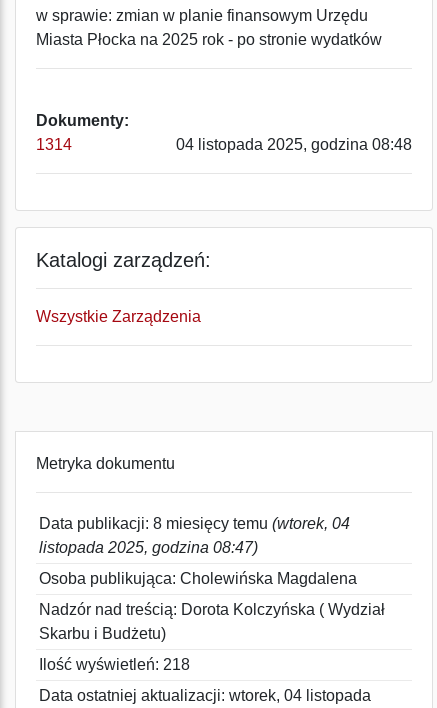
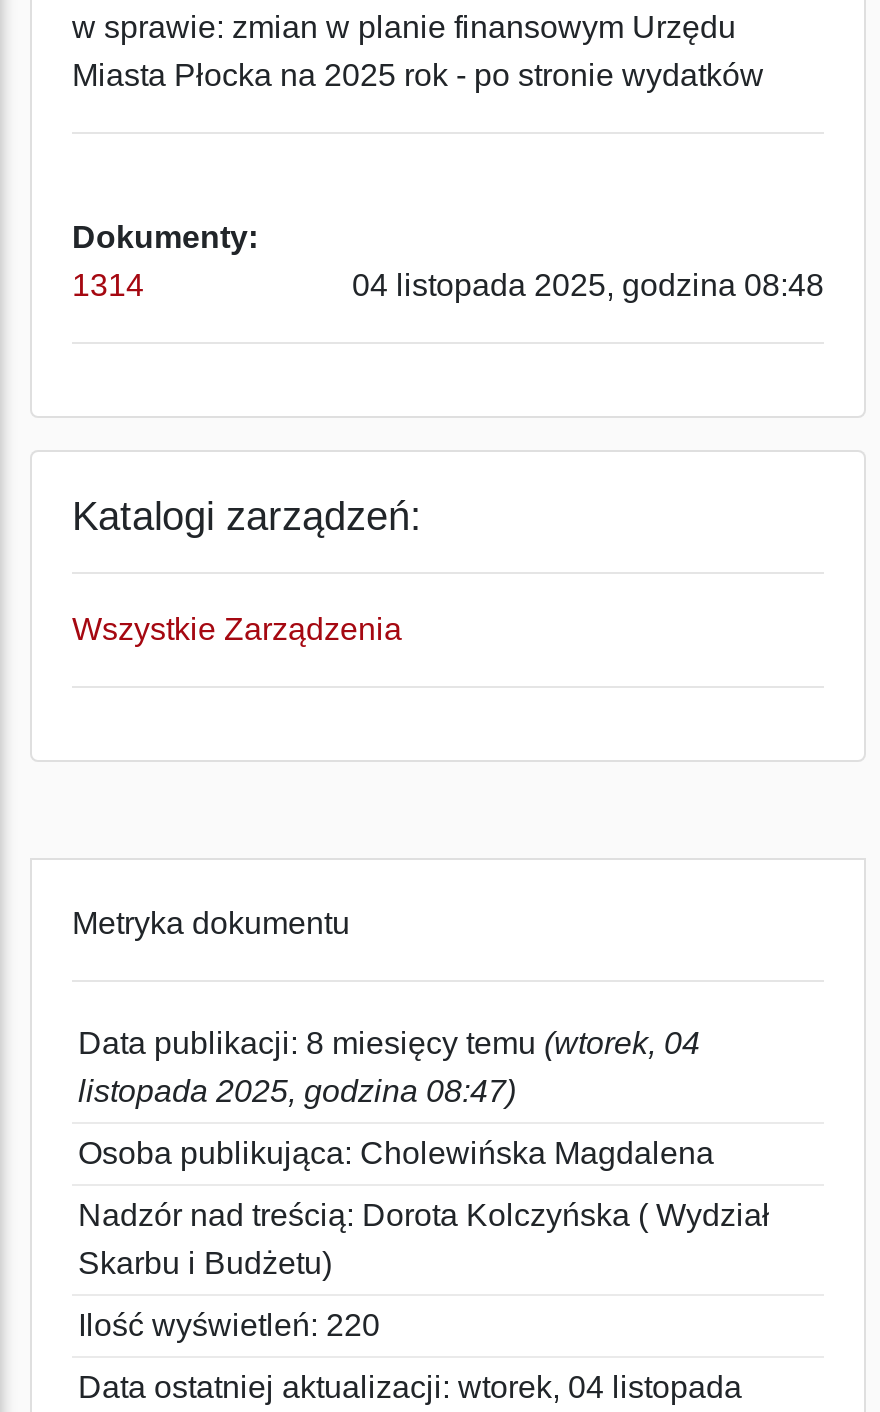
[39,656,190,673] Ilość wyświetleń: 218 -> [78,1308,380,1342] Ilość wyświetleń: 220

